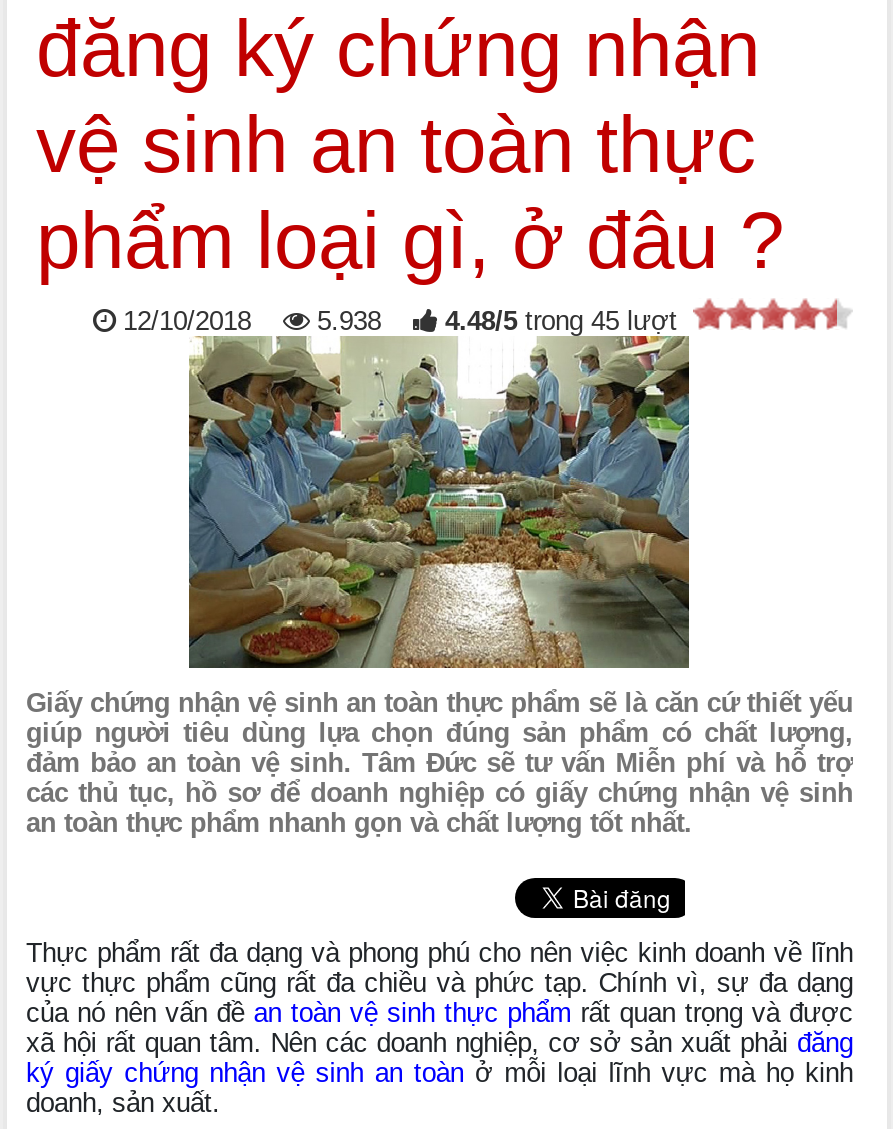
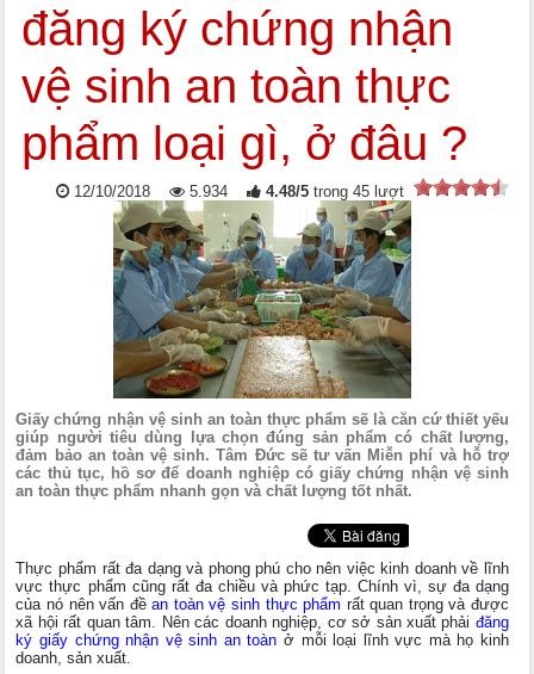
[115,306,677,336] 12/10/2018 5.938 4.48/5 trong 45 lượt -> [69,183,404,200] 12/10/2018 5.934 4.48/5 trong 45 lượt

